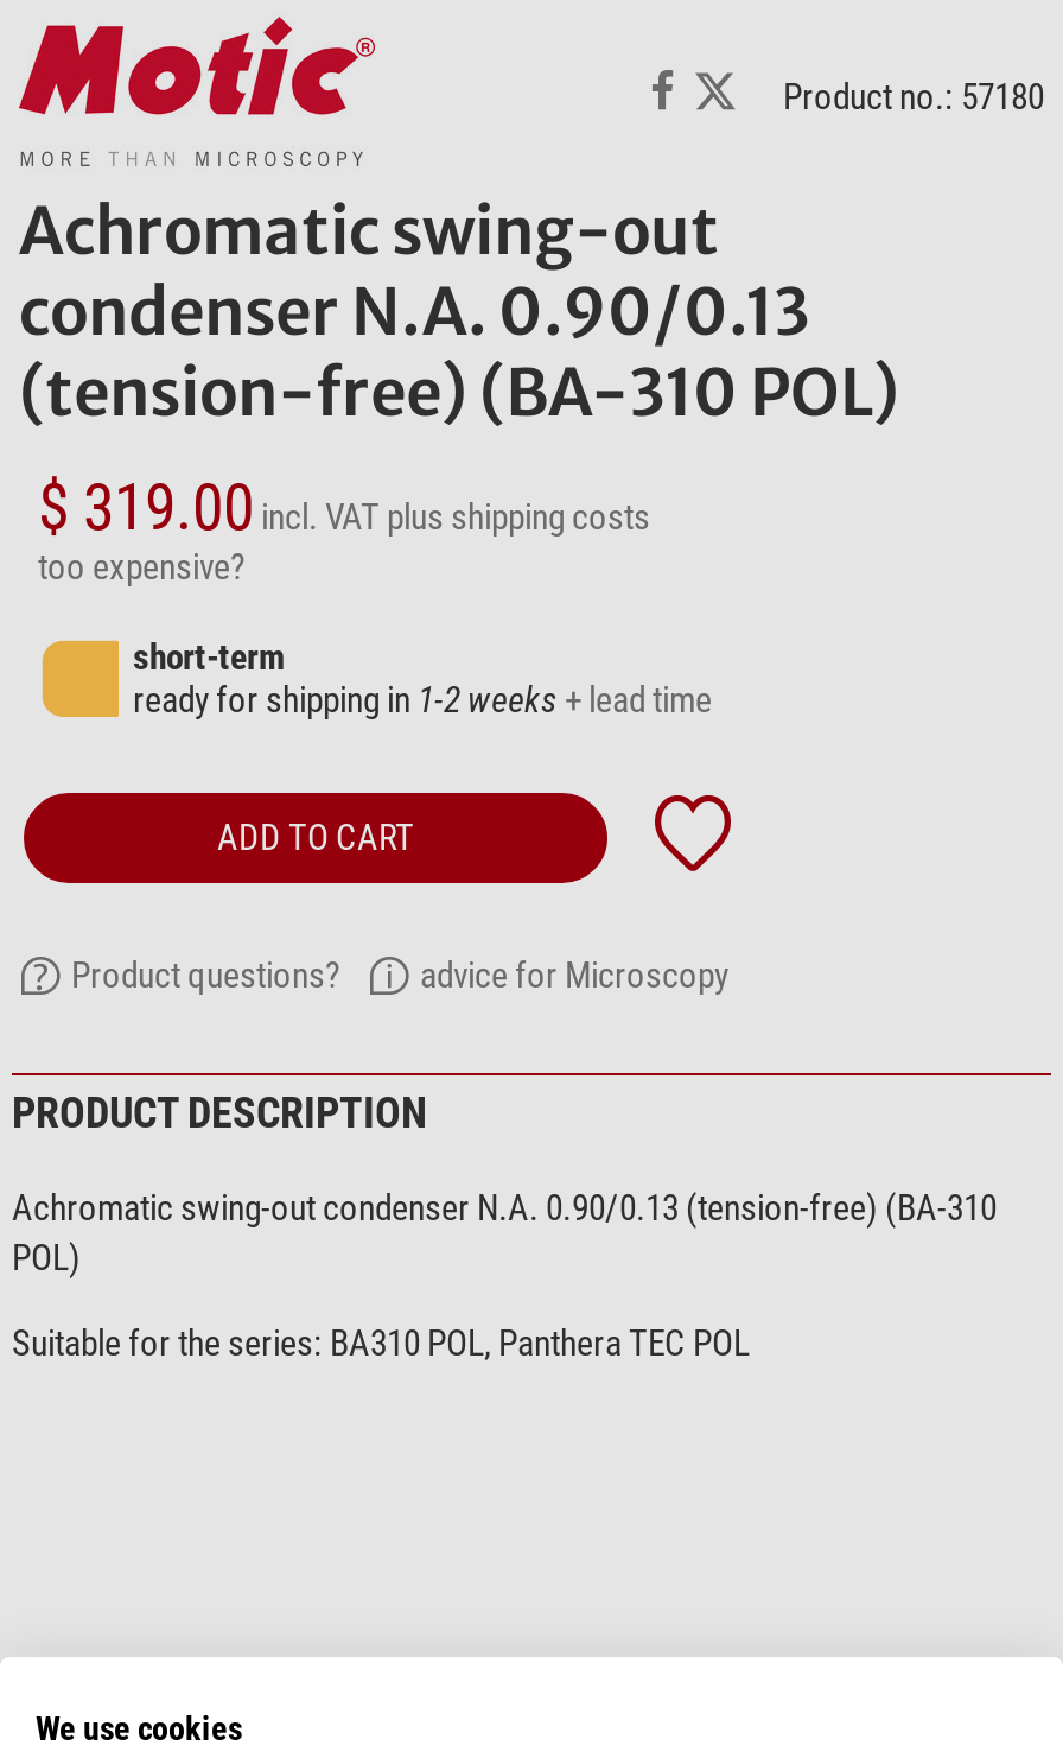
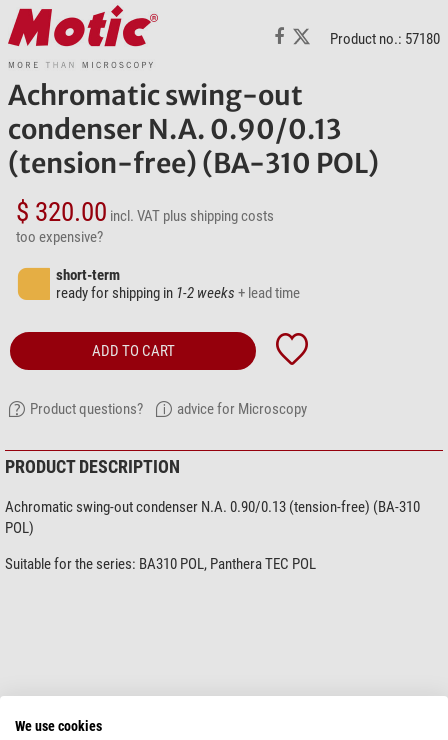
[38,471,650,547] $ 319.00 incl. VAT plus shipping costs -> [16,196,274,228] $ 320.00 incl. VAT plus shipping costs

